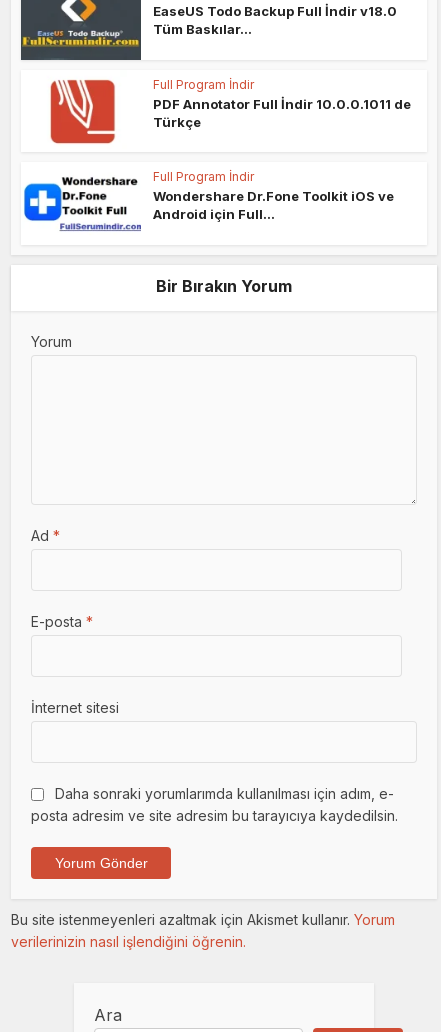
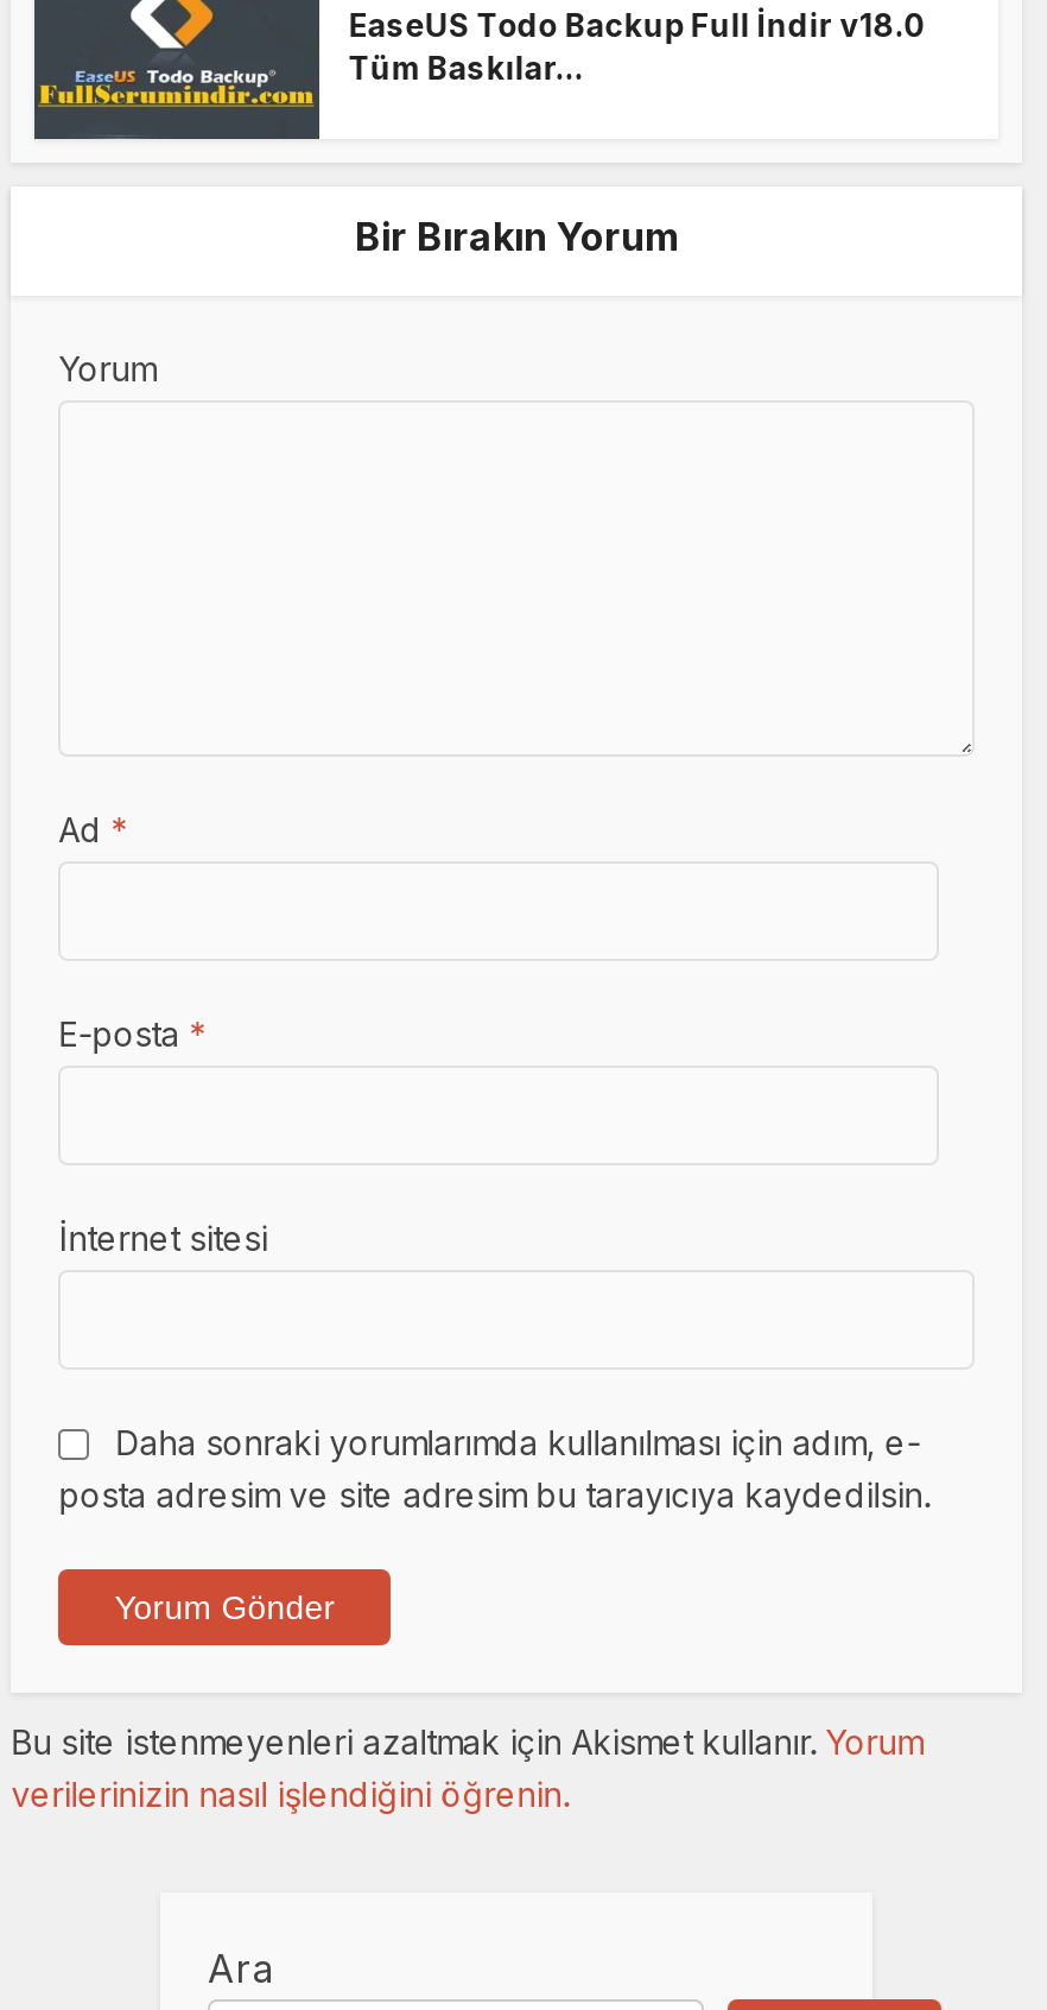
[49,76,411,222] [image] | Full Program İndir | PDF Annotator Full İndir 10.0.0.1011 de | Türkçe | Full Program İndir | Wondershare Dr.Fone Toolkit iOS ve | Android için Full... -> none
[23,176,140,232] [image] -> none

